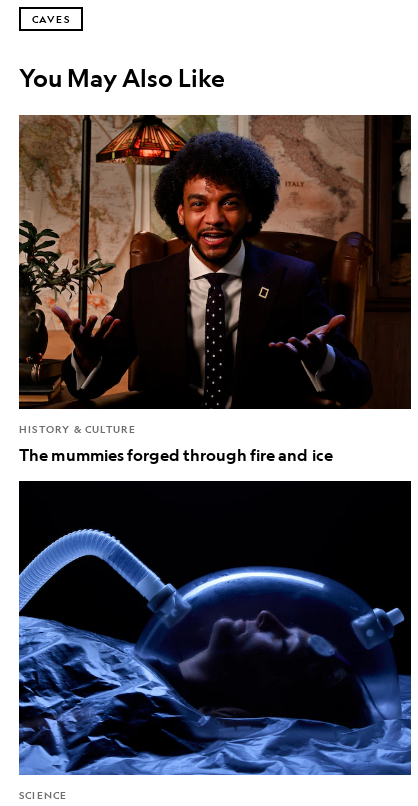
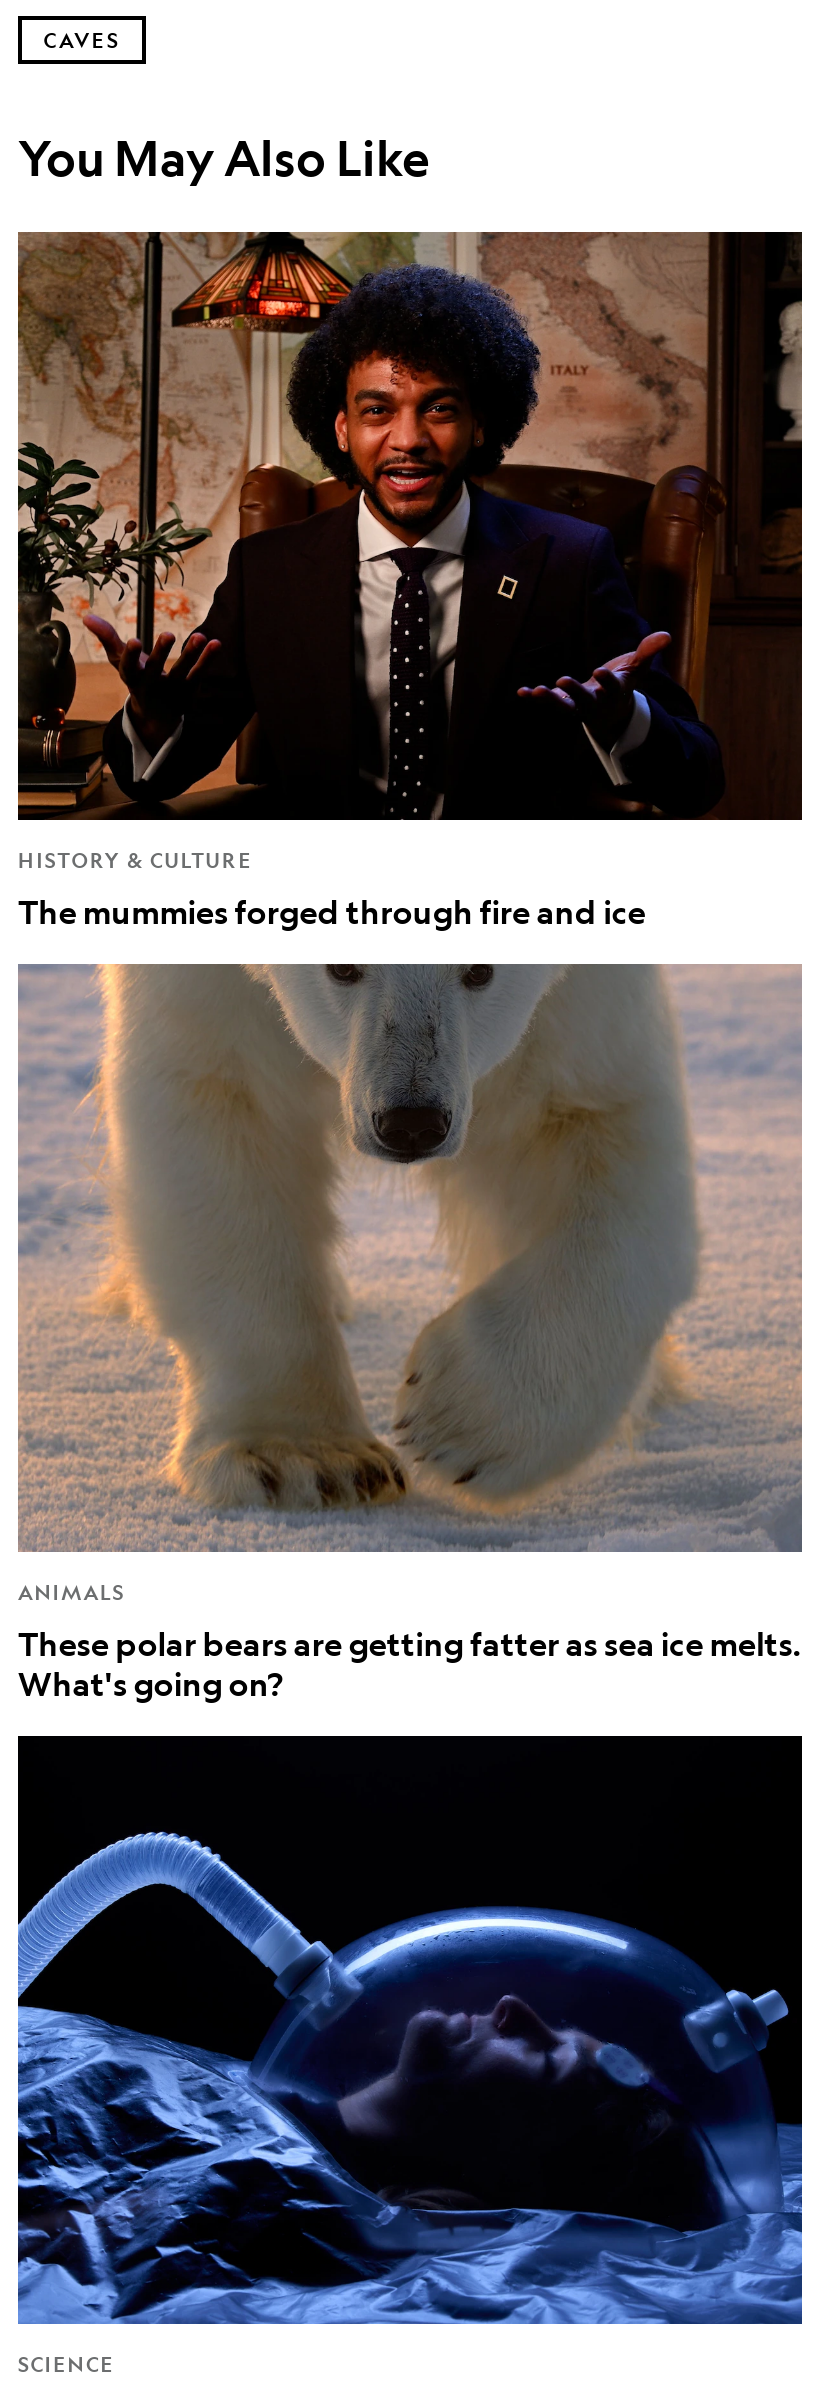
none -> [18,962,802,1703] [image] | ANIMALS | These polar bears are getting fatter as sea ice melts. | What's going on?

